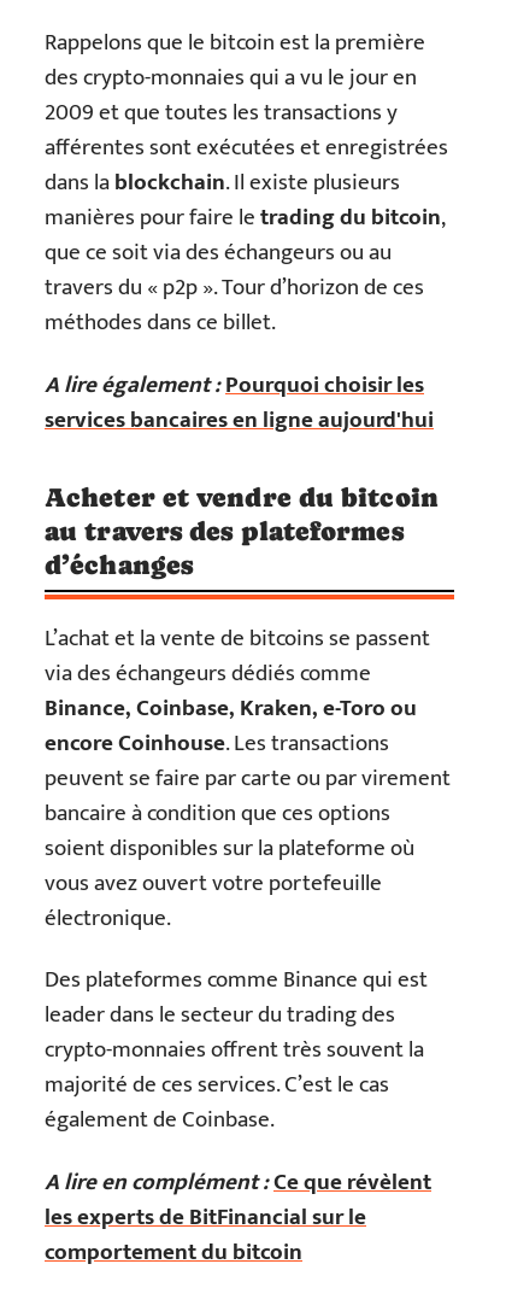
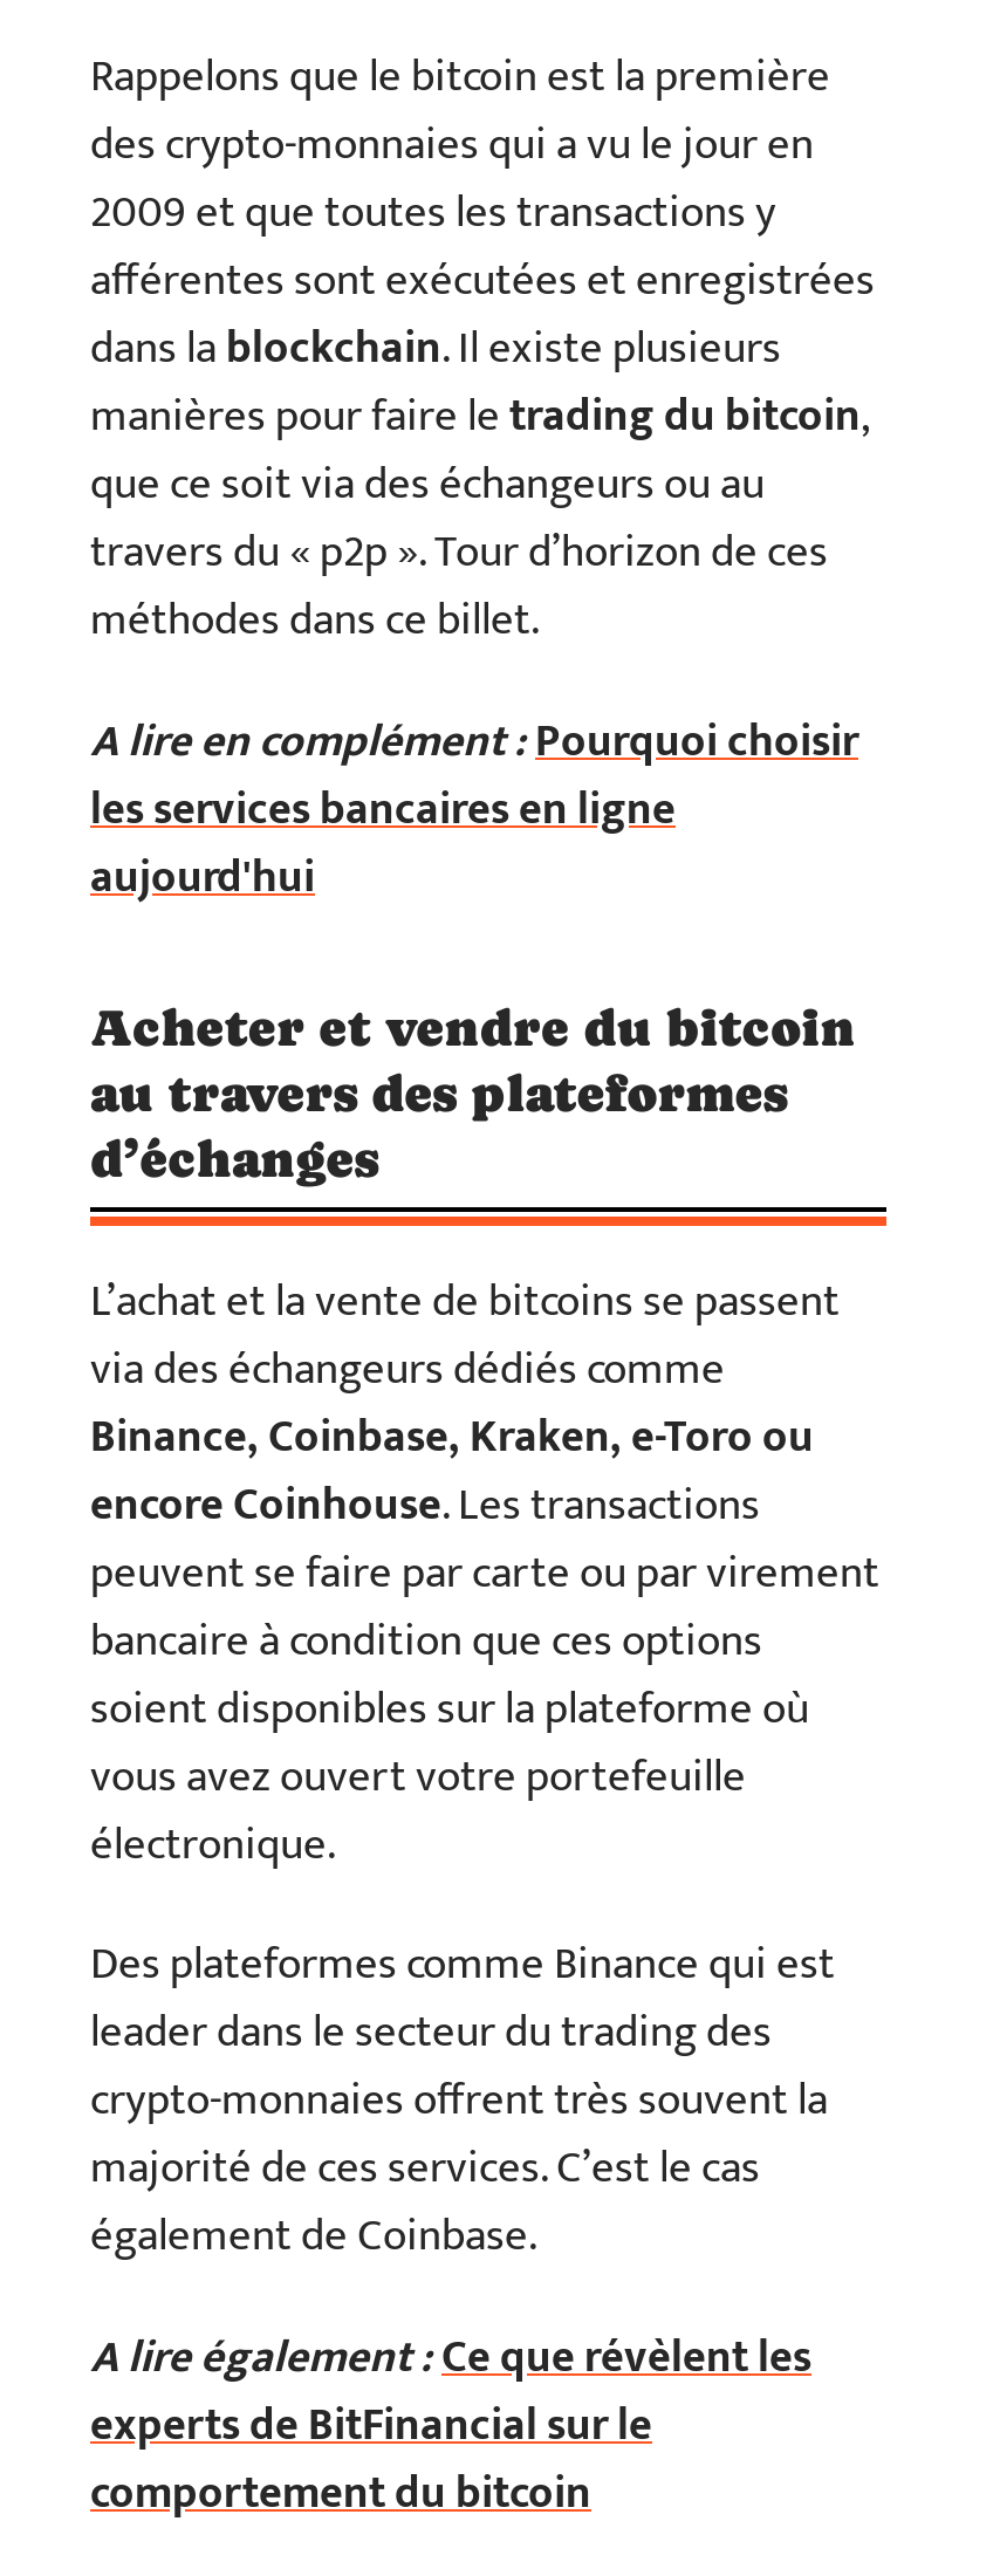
[45,366,434,438] A lire également : Pourquoi choisir les | services bancaires en ligne aujourd'hui -> [90,705,858,913] A lire en complément : Pourquoi choisir | les services bancaires en ligne | aujourd'hui
[45,1163,431,1236] A lire en complément : Ce que révèlent | les experts de BitFinancial sur le -> [90,2321,811,2461] A lire également : Ce que révèlent les | experts de BitFinancial sur le

